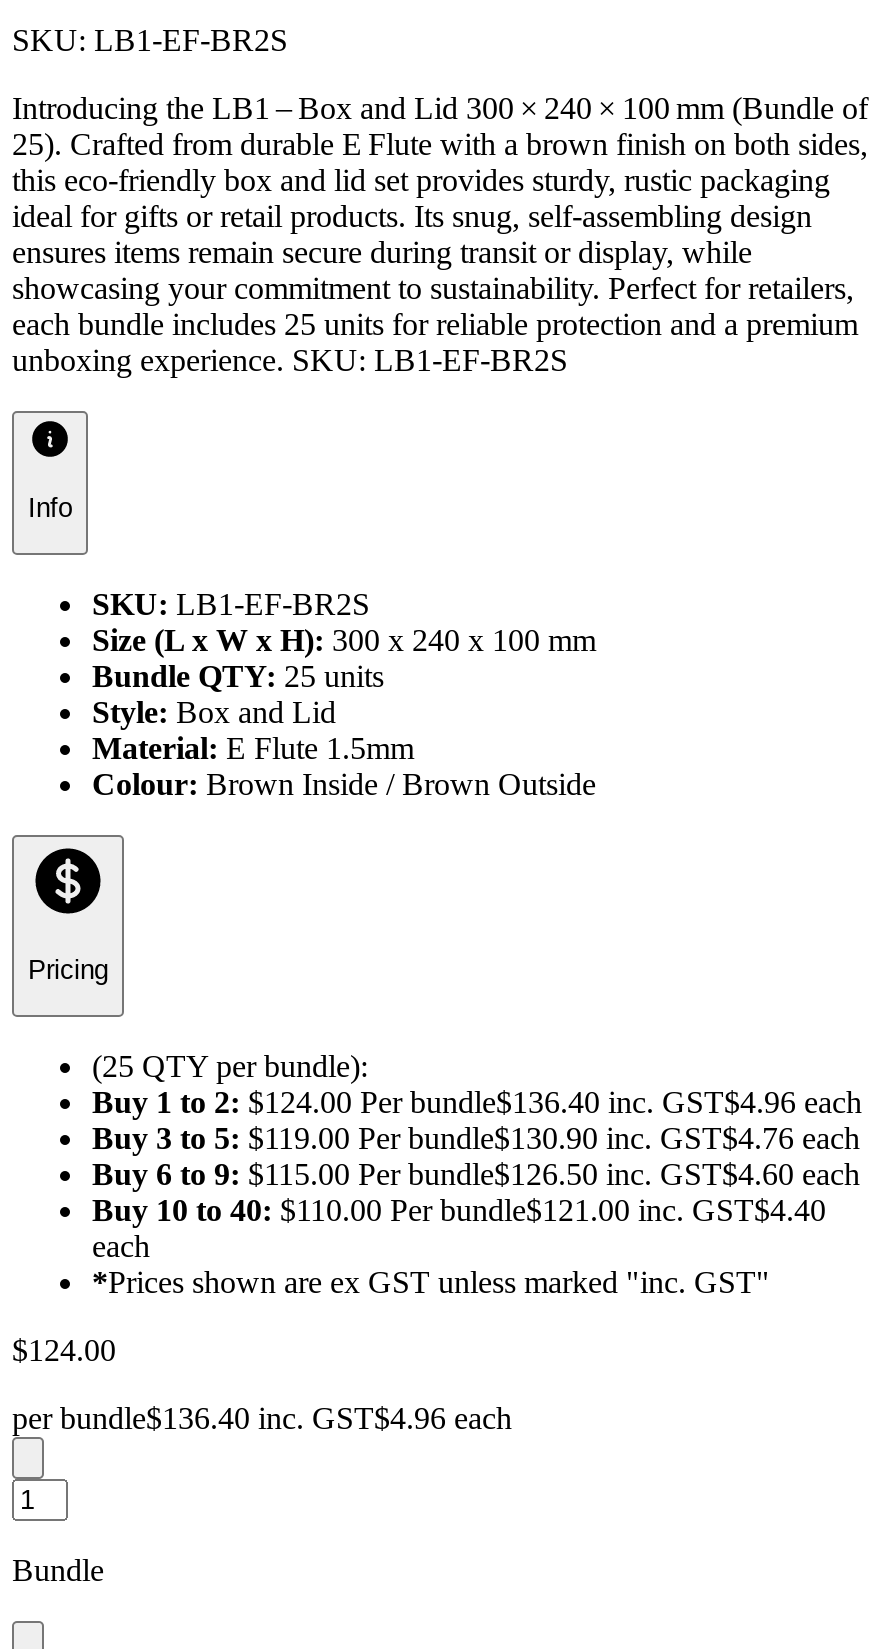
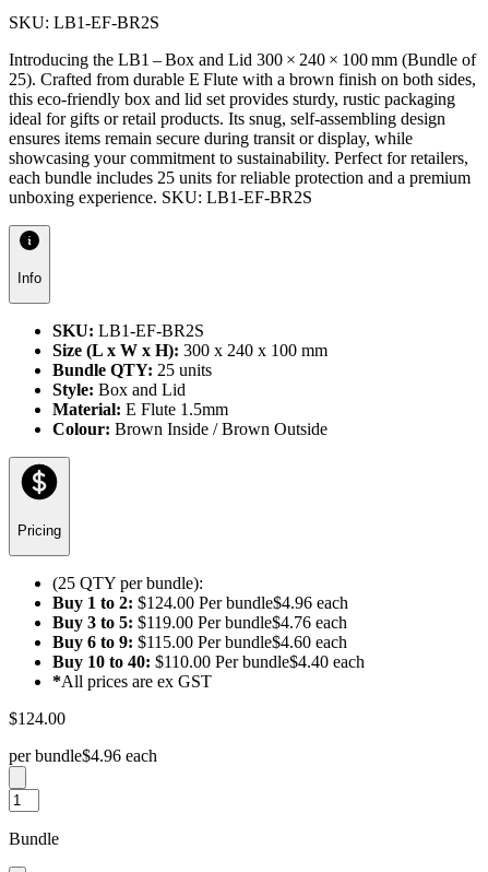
[92,1085,862,1299] Buy 1 to 2: $124.00 Per bundle$136.40 inc. GST$4.96 each | Buy 3 to 5: $119.00 Per bundle$130.90 inc. GST$4.76 each | Buy 6 to 9: $115.00 Per bundle$126.50 inc. GST$4.60 each | Buy 10 to 40: $110.00 Per bundle$121.00 inc. GST$4.40 | each | *Prices shown are ex GST unless marked "inc. GST" -> [52,593,365,690] Buy 1 to 2: $124.00 Per bundle$4.96 each | Buy 3 to 5: $119.00 Per bundle$4.76 each | Buy 6 to 9: $115.00 Per bundle$4.60 each | Buy 10 to 40: $110.00 Per bundle$4.40 each | *All prices are ex GST
[12,1401,512,1435] per bundle$136.40 inc. GST$4.96 each -> [9,746,157,765] per bundle$4.96 each

